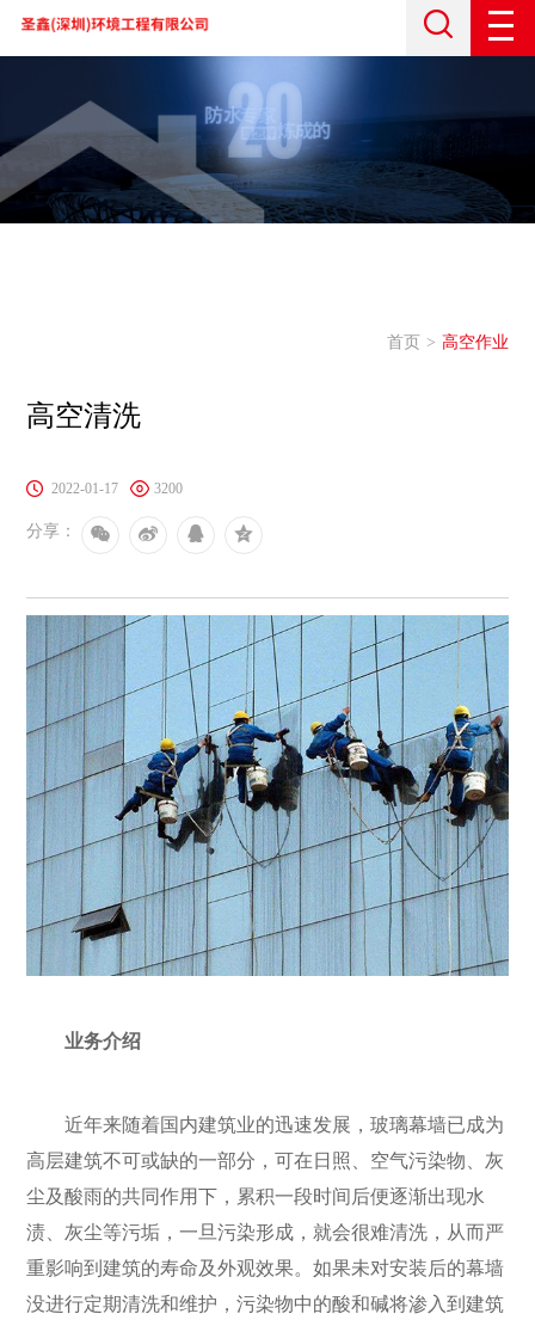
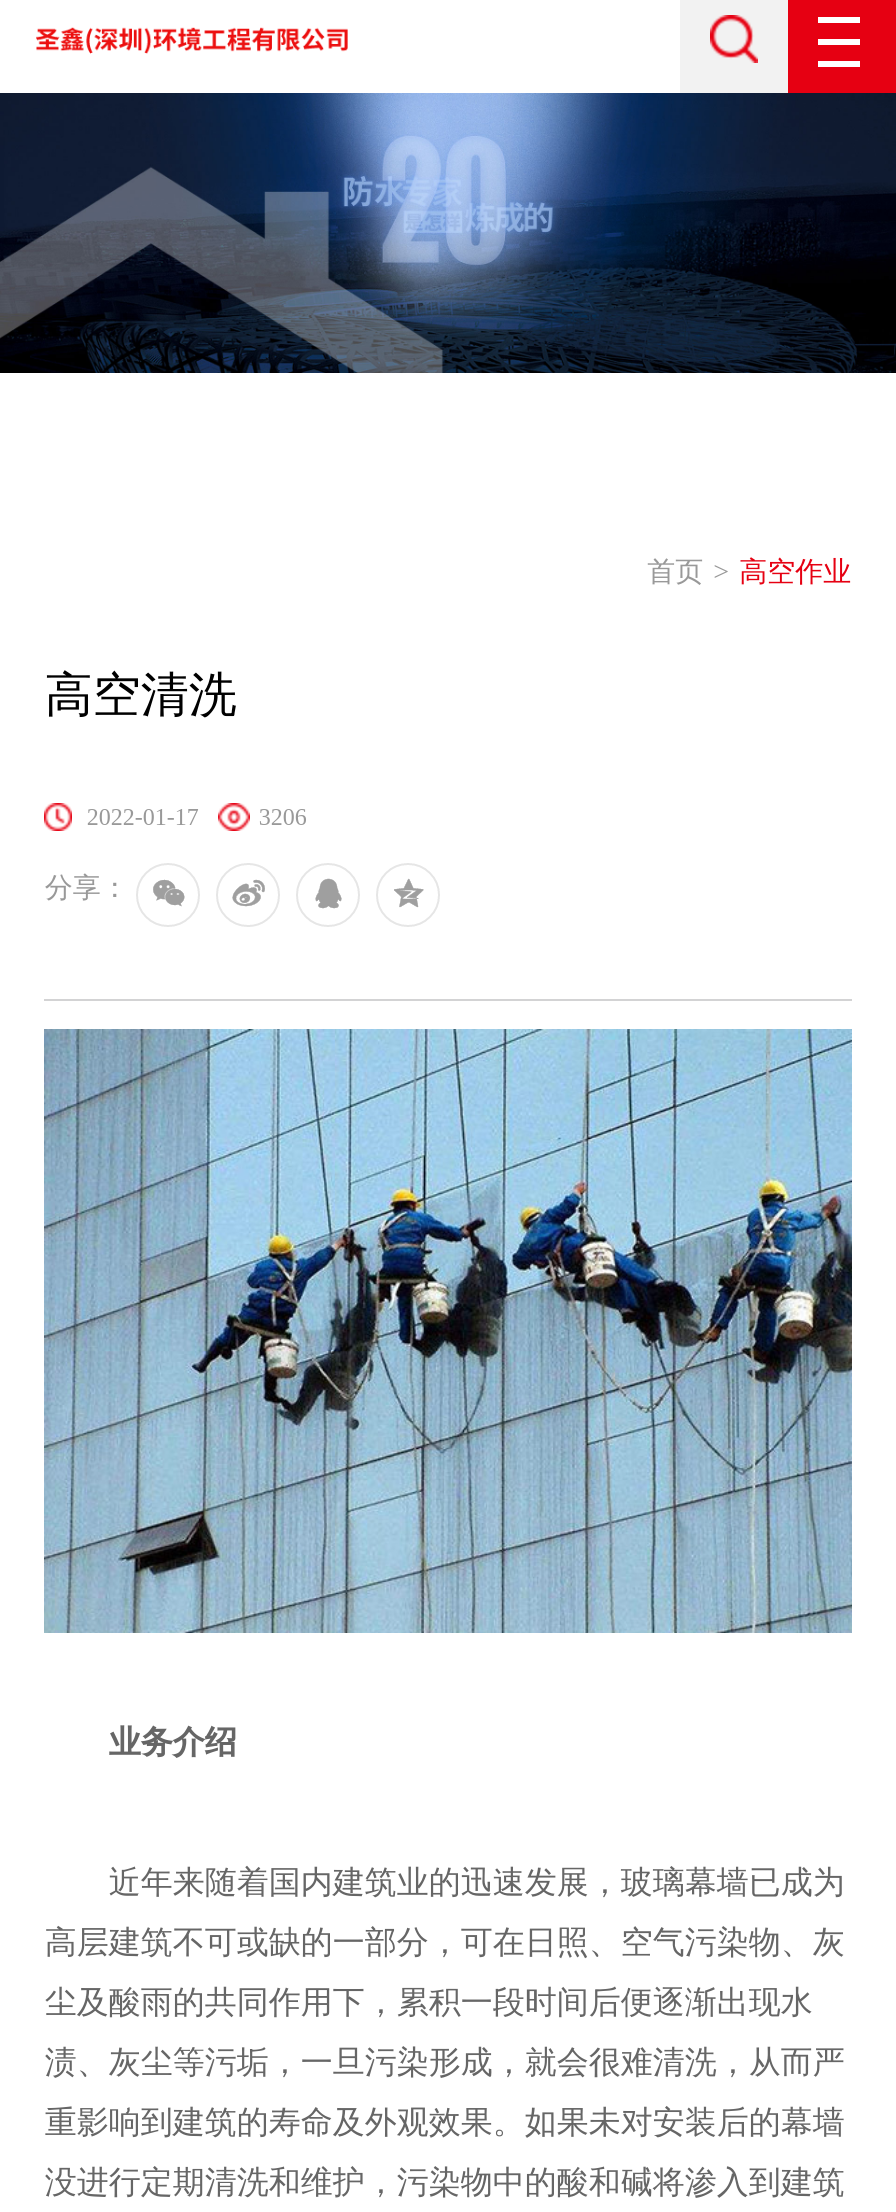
[155,480,183,497] 3200 -> [259,803,307,831] 3206

